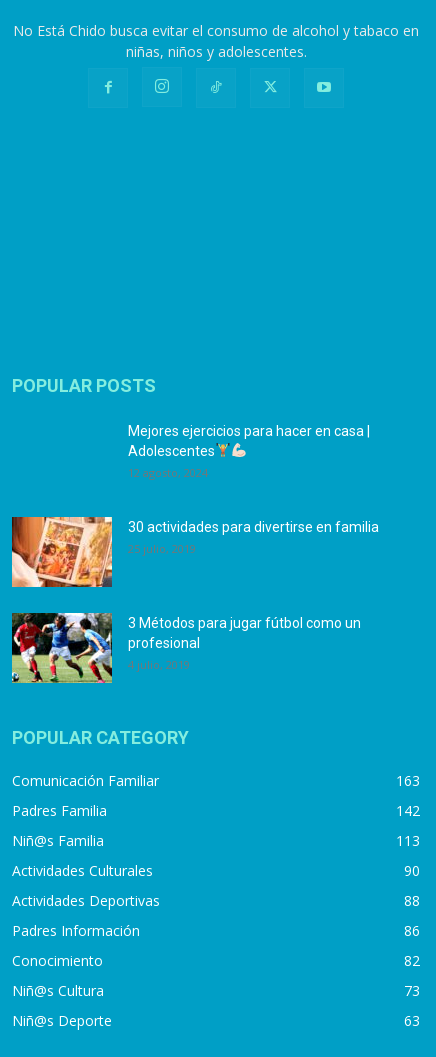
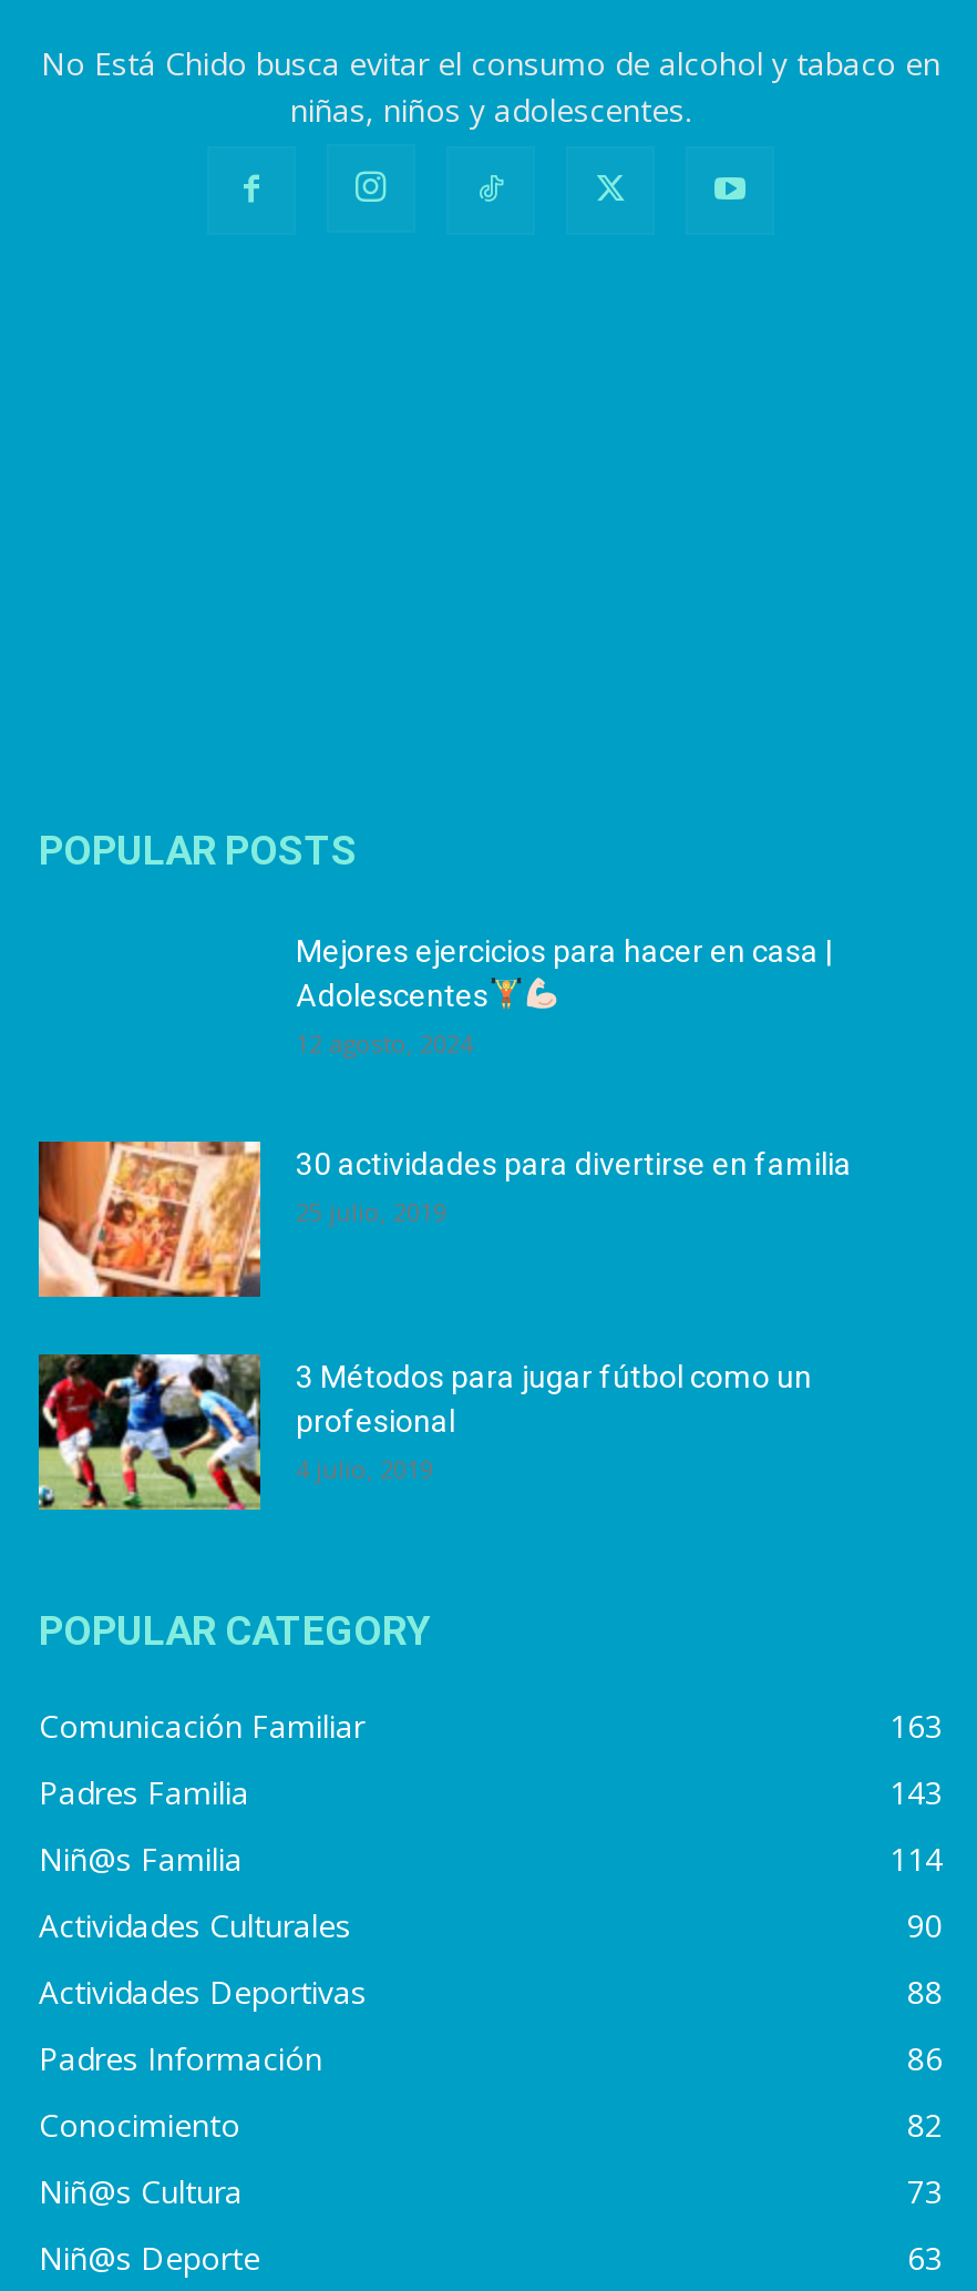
[396,801,420,820] 142 -> [889,1771,943,1813] 143
[396,831,420,850] 113 -> [889,1837,943,1880] 114

